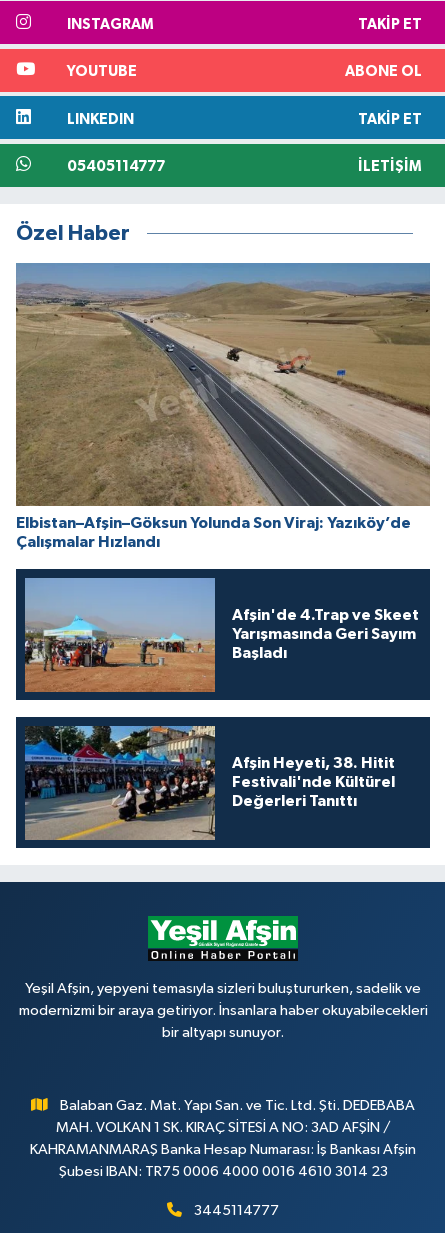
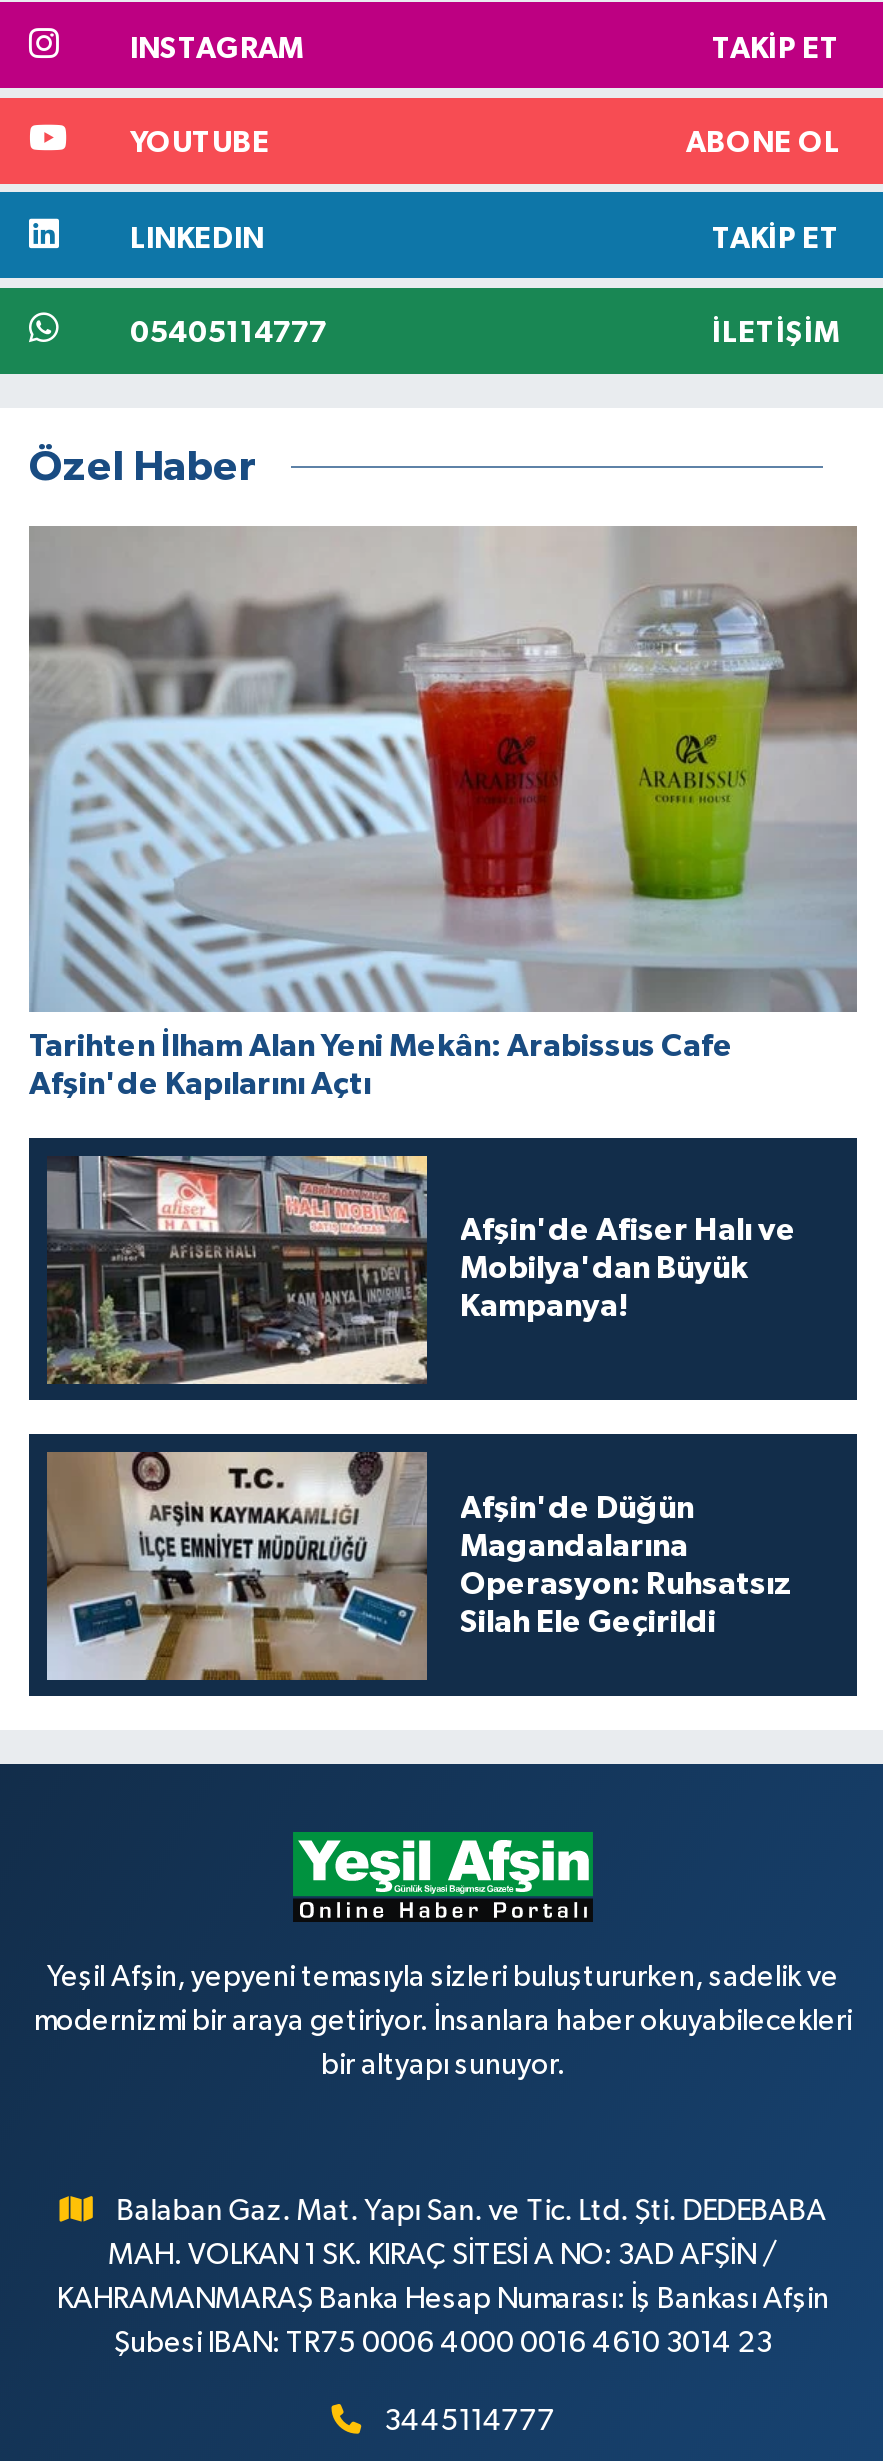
[15,263,431,550] [image] | Elbistan–Afşin–Göksun Yolunda Son Viraj: Yazıköy’de | Çalışmalar Hızlandı -> [29,526,857,1100] [image] | Tarihten İlham Alan Yeni Mekân: Arabissus Cafe | Afşin'de Kapılarını Açtı
[24,577,418,693] [image] | Afşin'de 4.Trap ve Skeet | Yarışmasında Geri Sayım | Başladı -> [47,1154,796,1386] [image] | Afşin'de Afiser Halı ve | Mobilya'dan Büyük | Kampanya!
[24,725,394,841] [image] | Afşin Heyeti, 38. Hitit | Festivali'nde Kültürel | Değerleri Tanıttı -> [45,1450,792,1682] [image] | Afşin'de Düğün | Magandalarına | Operasyon: Ruhsatsız | Silah Ele Geçirildi

